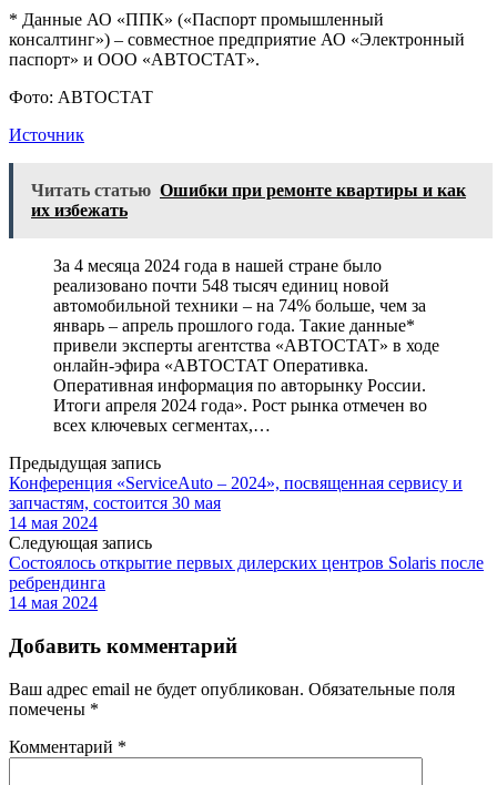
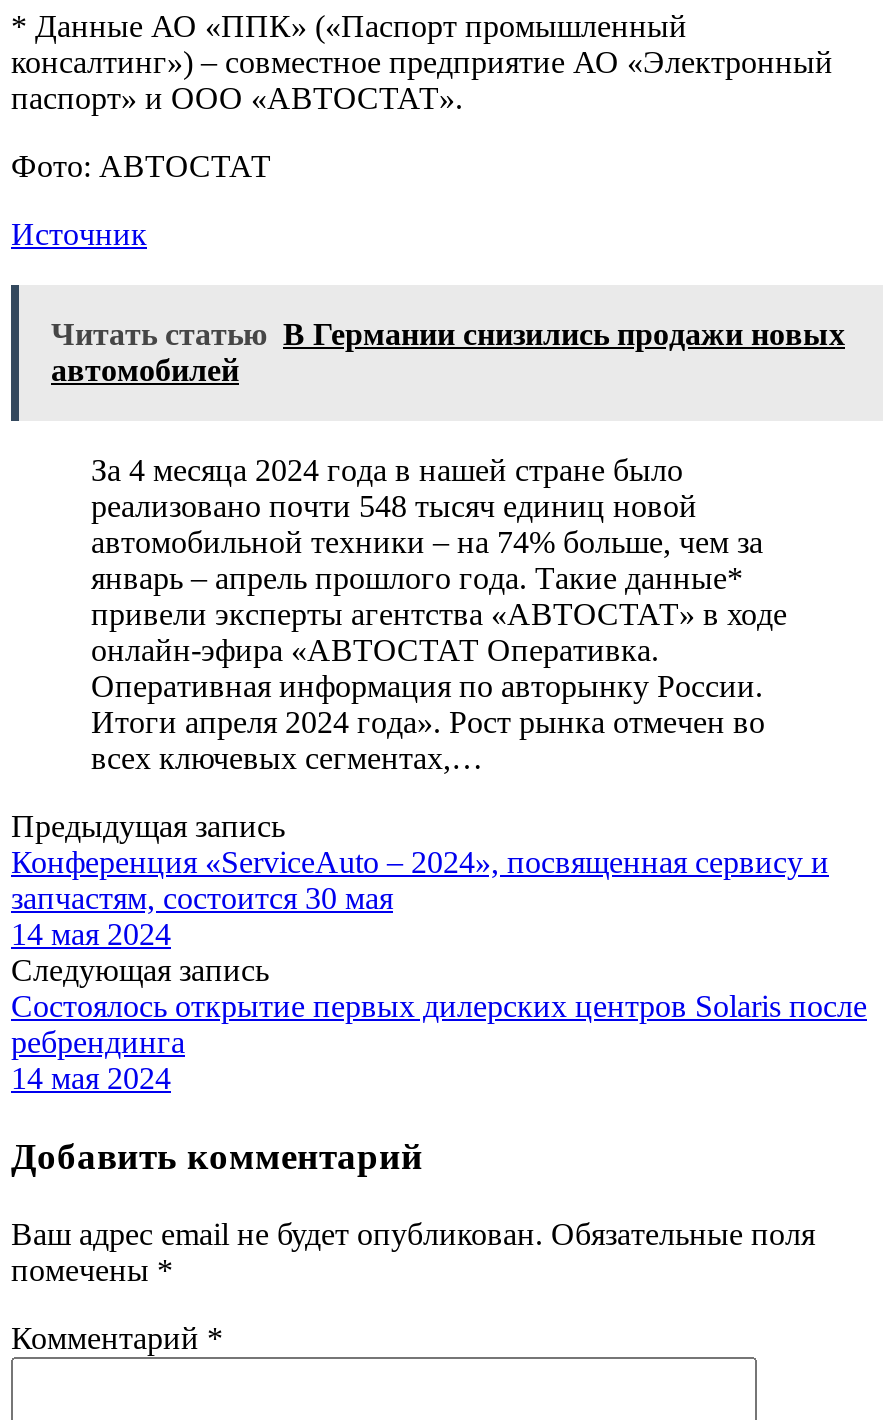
[31,181,466,220] Читать статью Ошибки при ремонте квартиры и как | их избежать -> [51,318,845,388] Читать статью В Германии снизились продажи новых | автомобилей

